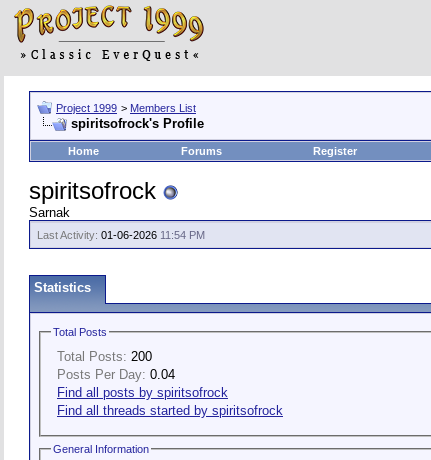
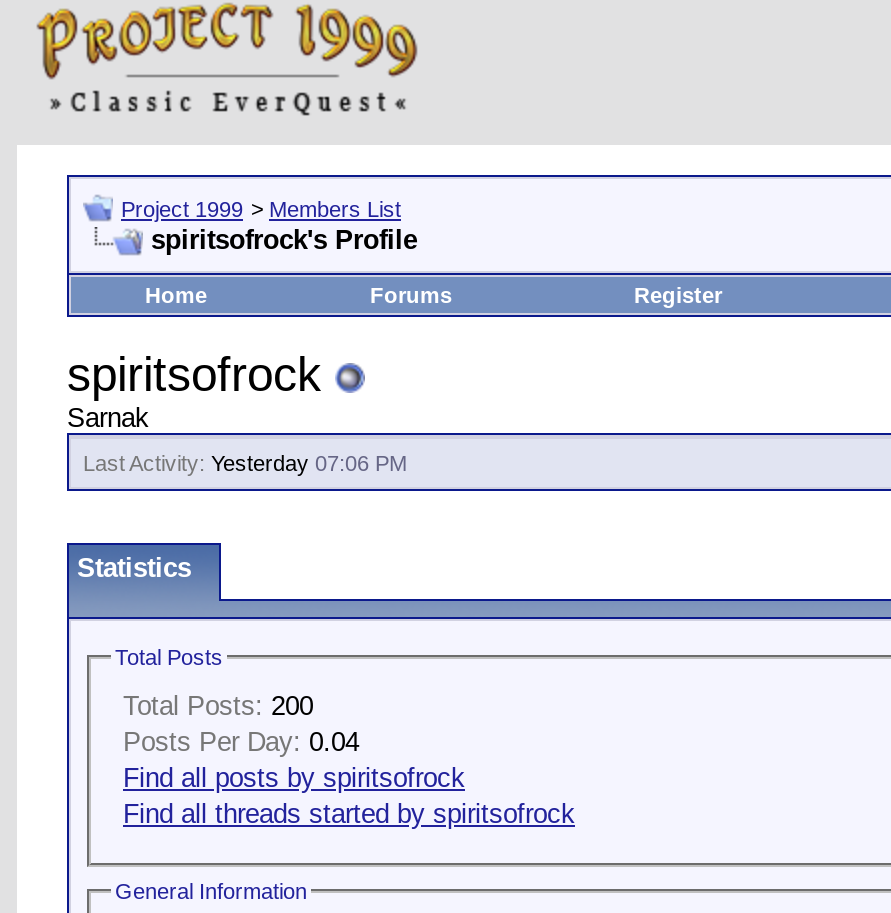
[37,229,205,241] Last Activity: 01-06-2026 11:54 PM -> [83,451,407,475] Last Activity: Yesterday 07:06 PM

